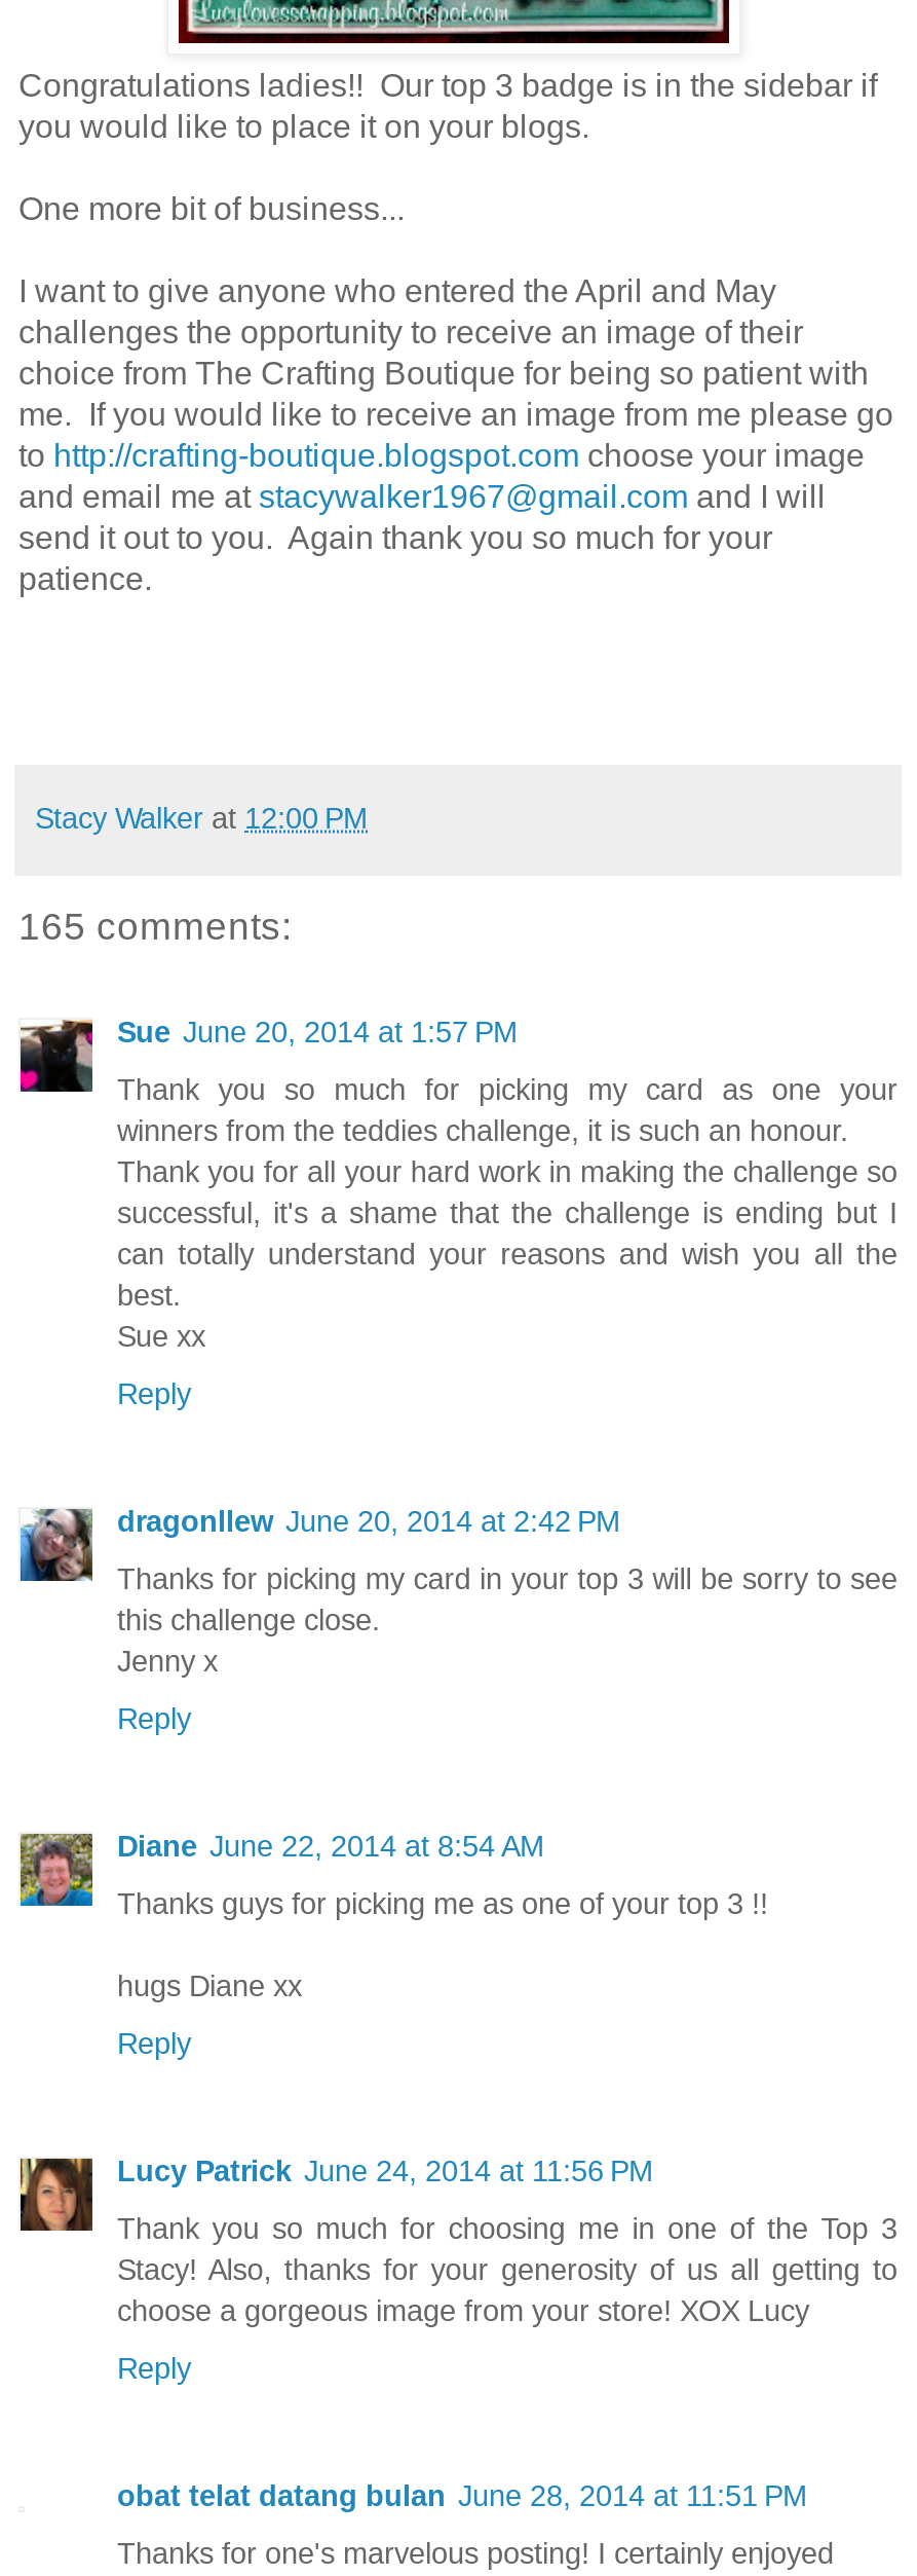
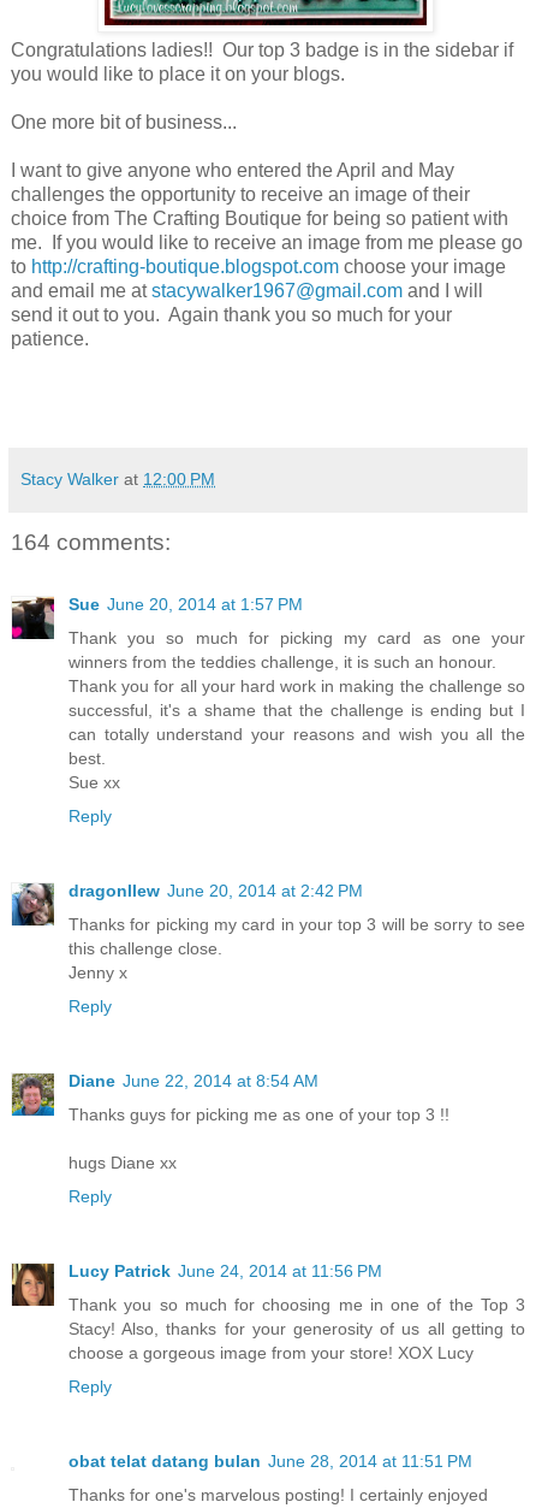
[18,904,292,947] 165 comments: -> [11,529,171,555] 164 comments:

